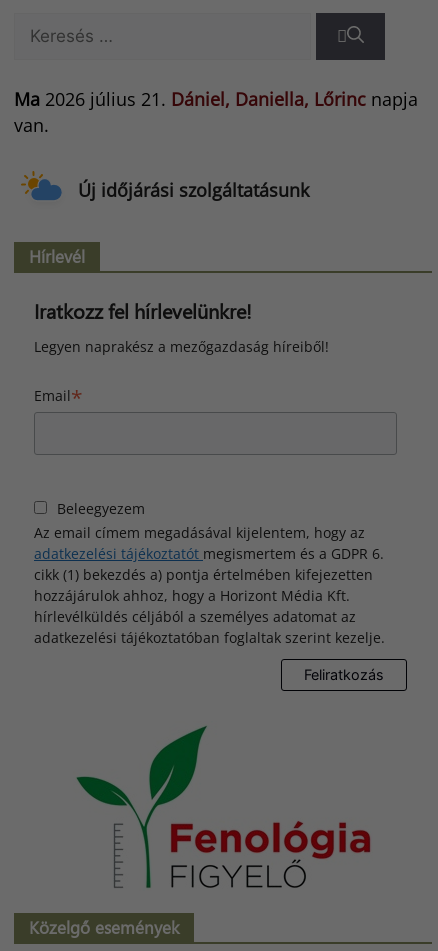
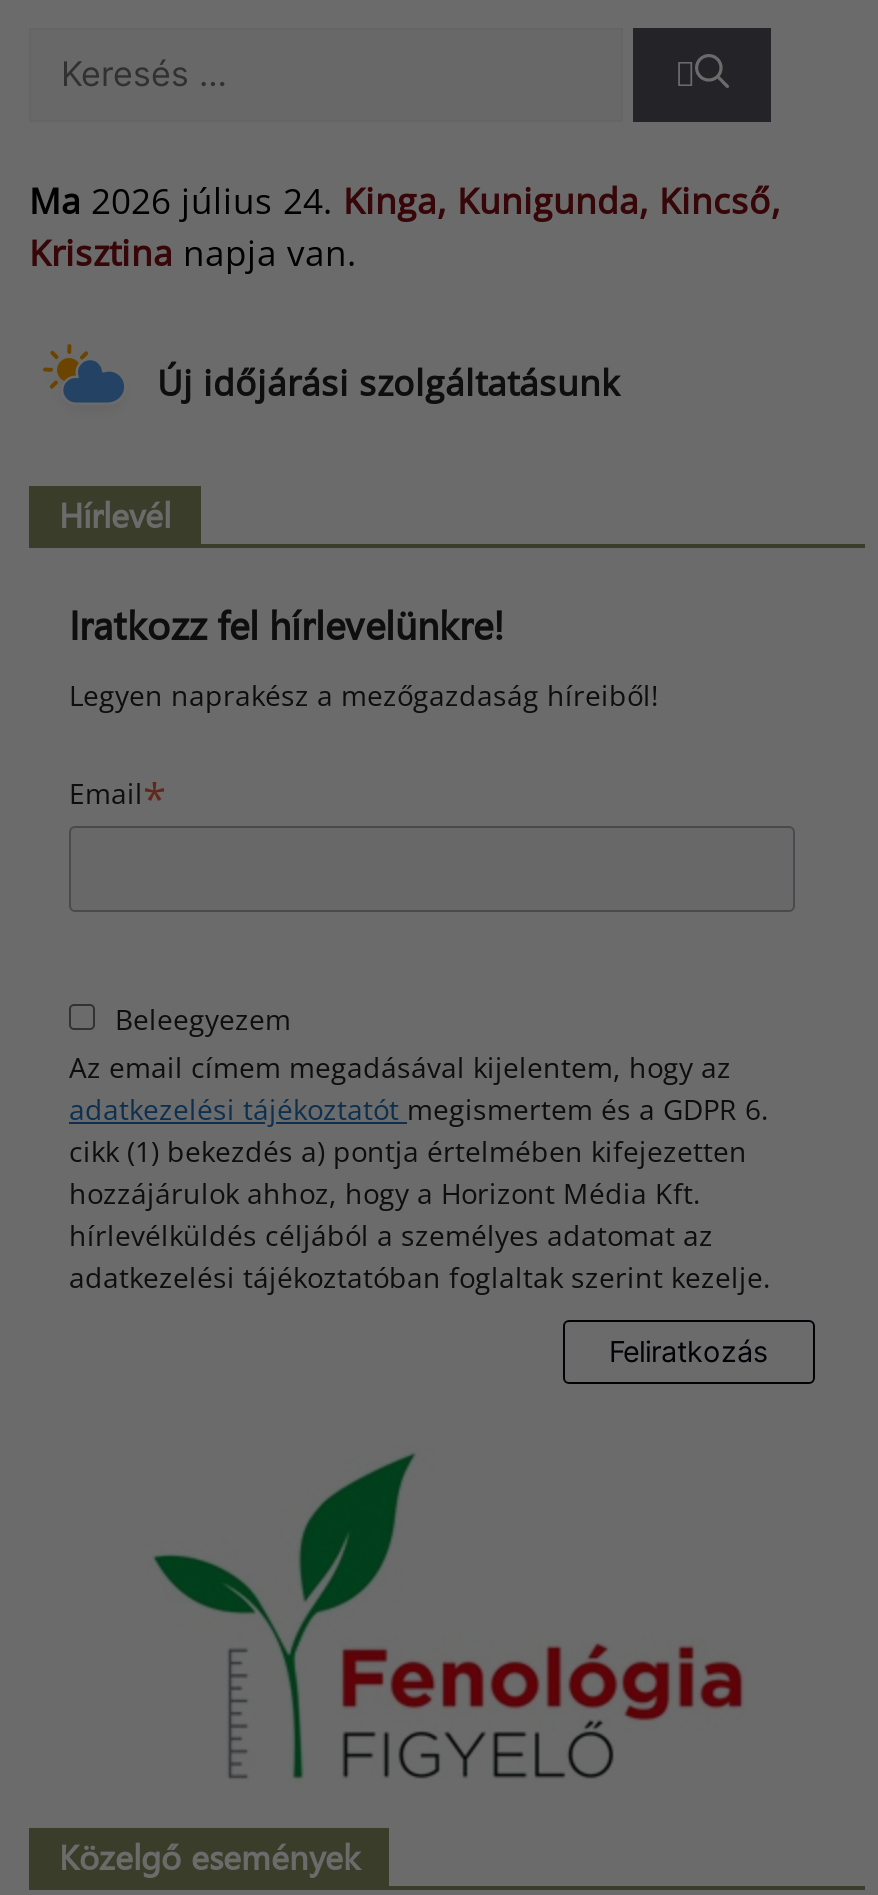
[14,87,418,137] Ma 2026 július 21. Dániel, Daniella, Lőrinc napja | van. -> [29,176,781,276] Ma 2026 július 24. Kinga, Kunigunda, Kincső, | Krisztina napja van.

